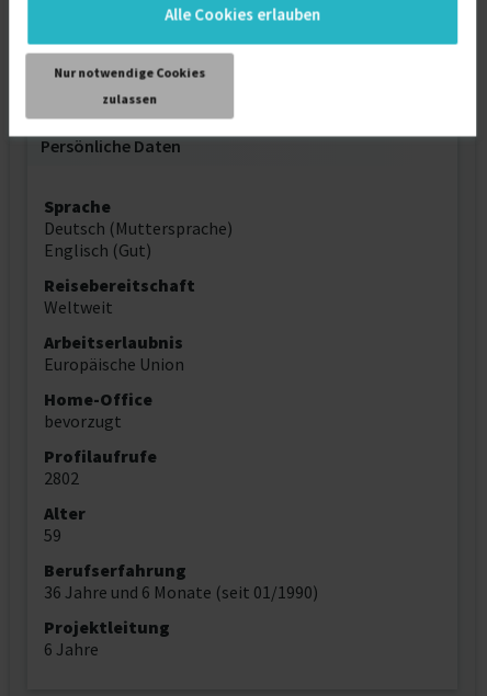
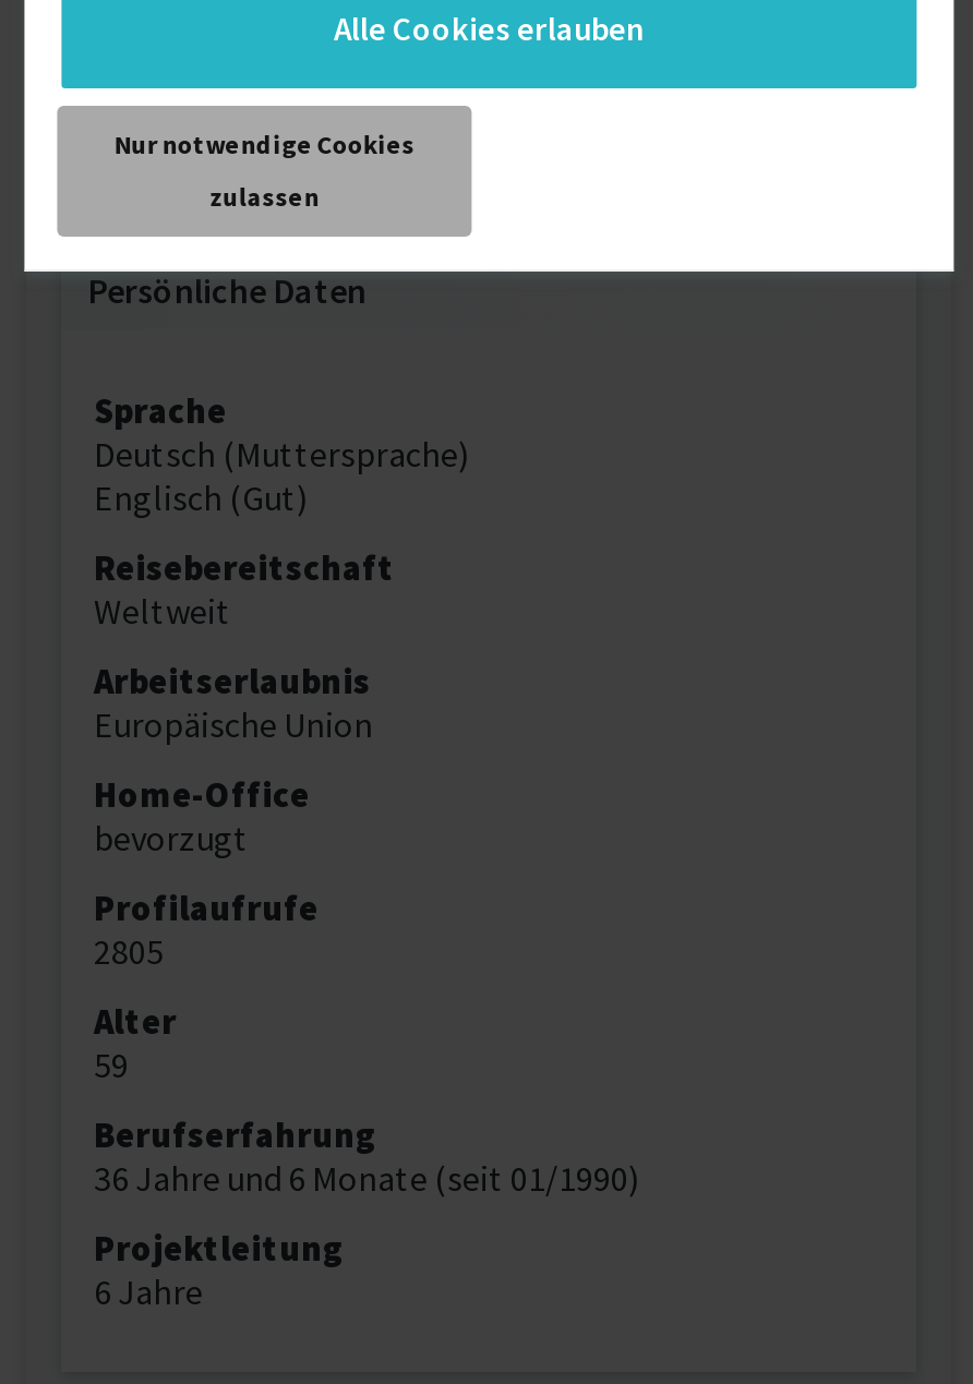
[44,467,79,489] 2802 -> [94,929,164,973] 2805

